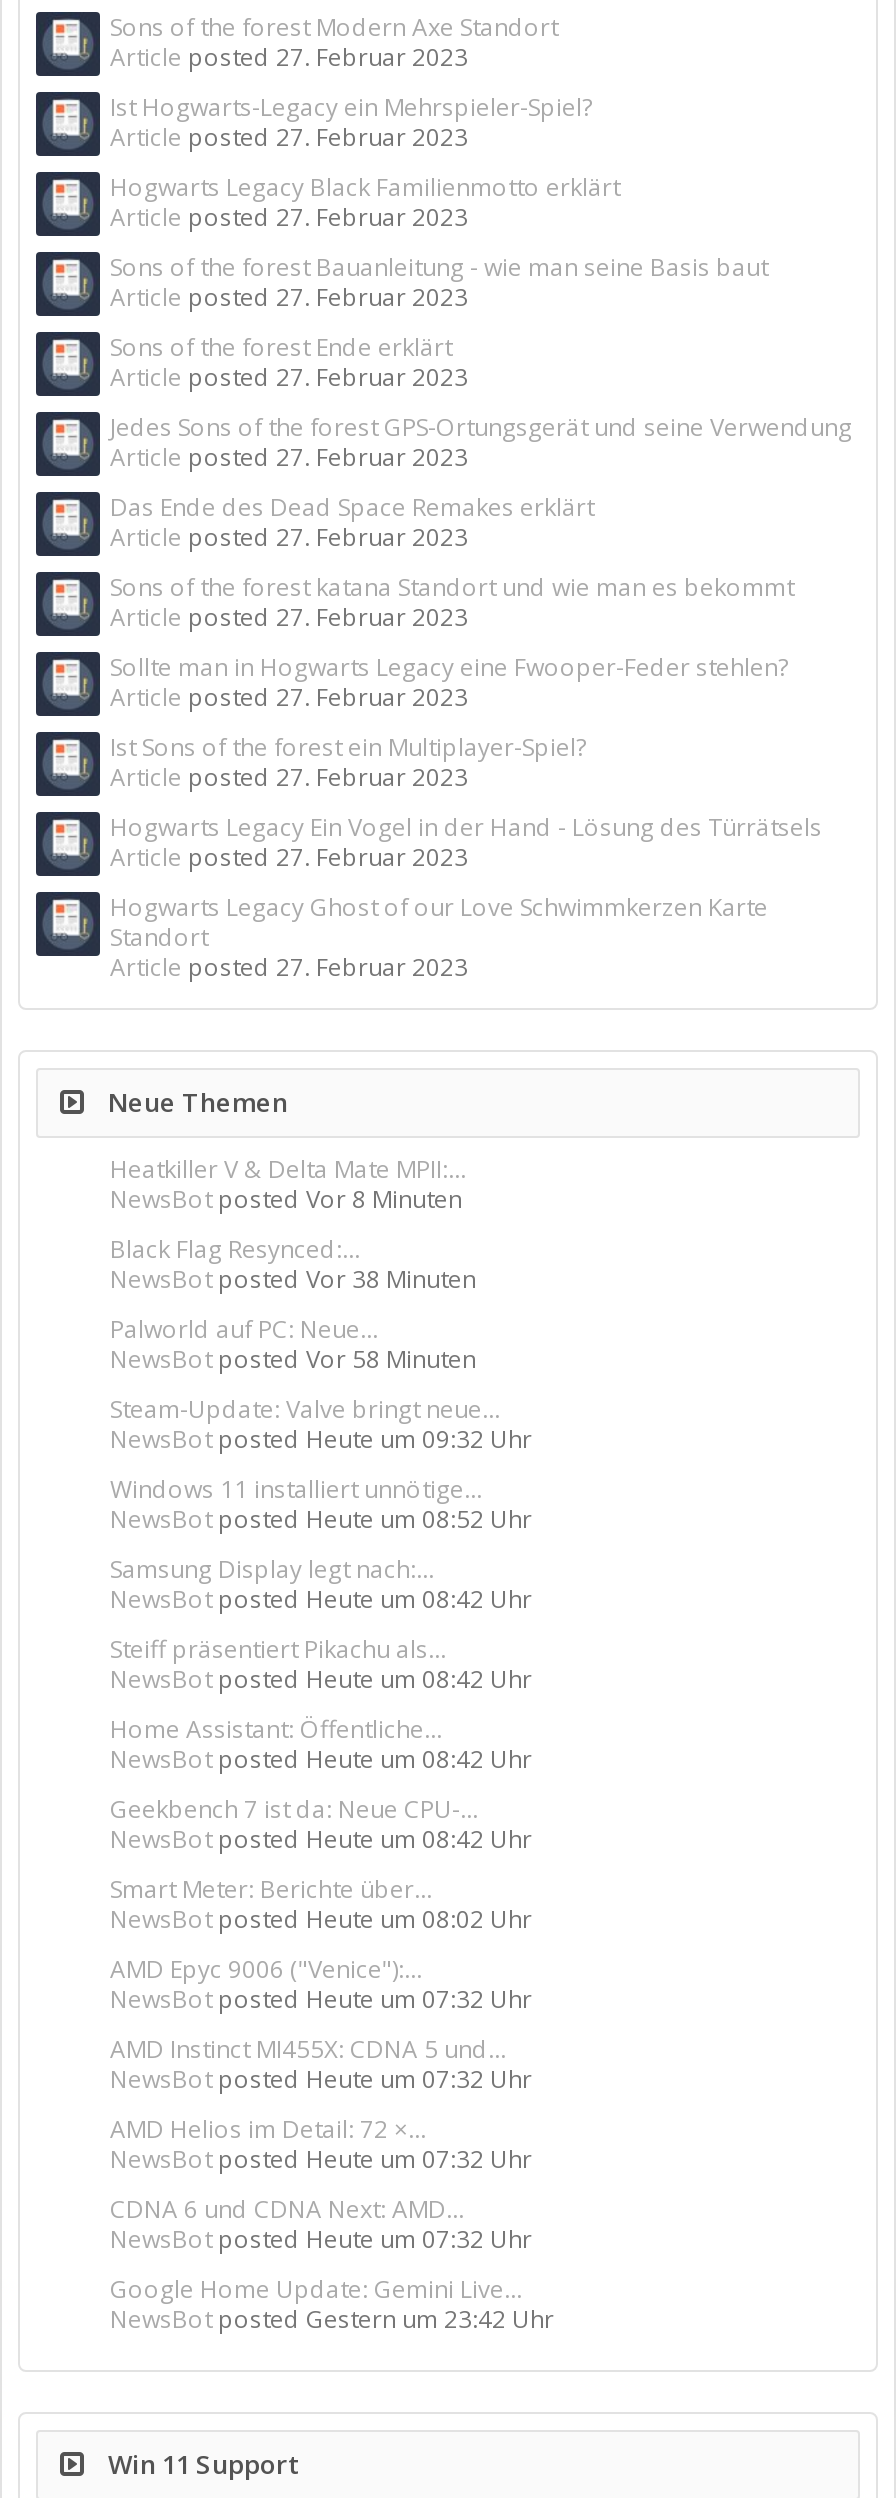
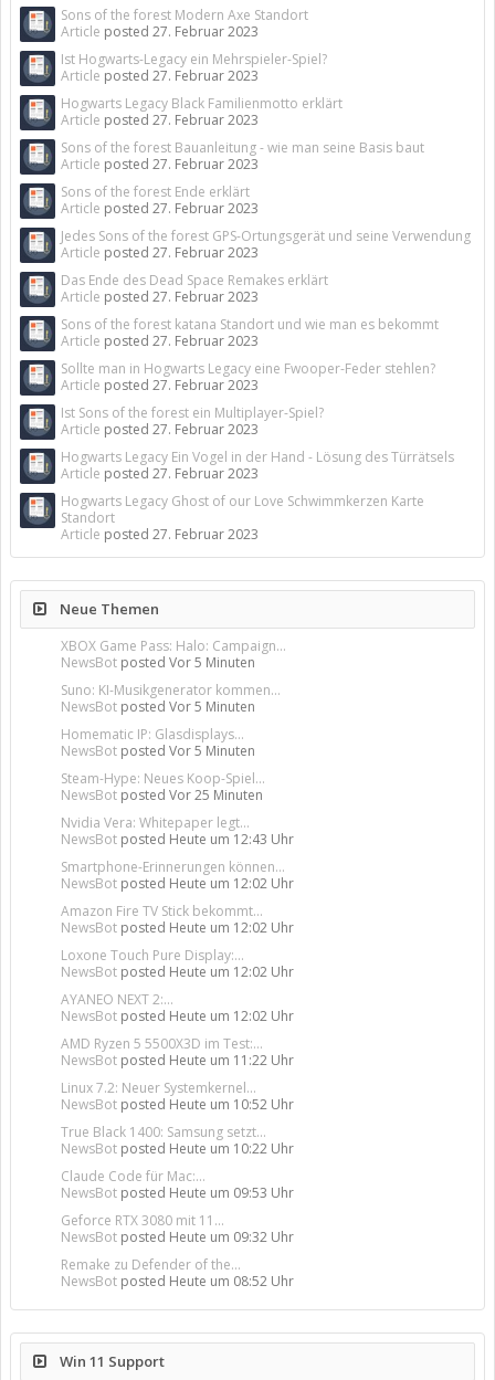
[110,1152,500,1426] Heatkiller V & Delta Mate MPII:... | NewsBot posted Vor 8 Minuten | Black Flag Resynced:... | NewsBotposted Vor 38 Minuten | Palworld auf PC: Neue... | NewsBot posted Vor 58 Minuten | Steam-Update: Valve bringt neue... -> [61,636,294,1230] XBOX Game Pass: Halo: Campaign... | NewsBot posted Vor 5 Minuten | Suno: KI-Musikgenerator kommen... | NewsBot posted Vor 5 Minuten | Homematic IP: Glasdisplays... | NewsBot posted Vor 5 Minuten | Steam-Hype: Neues Koop-Spiel... | NewsBot posted Vor 25 Minuten | Nvidia Vera: Whitepaper legt... | NewsBot posted Heute um 12:43 Uhr | Smartphone-Erinnerungen können... | NewsBot posted Heute um 12:02 Uhr | Amazon Fire TV Stick bekommt... | NewsBot posted Heute um 12:02 Uhr | Loxone Touch Pure Display:... | NewsBot posted Heute um 12:02 Uhr | AYANEO NEXT 2:... | NewsBot posted Heute um 12:02 Uhr | AMD Ryzen 5 5500X3D im Test:... | NewsBot posted Heute um 11:22 Uhr | Linux 7.2: Neuer Systemkernel... | NewsBot posted Heute um 10:52 Uhr | True Black 1400: Samsung setzt... | NewsBot posted Heute um 10:22 Uhr | Claude Code für Mac:... | NewsBot posted Heute um 09:53 Uhr | Geforce RTX 3080 mit 11...
moved [110,1422,532,1456] -> [61,1228,294,1246]: NewsBot posted Heute um 09:32 Uhr
[110,1472,482,1506] Windows 11 installiert unnötige... -> [61,1255,241,1274] Remake zu Defender of the...
moved [110,1502,532,1536] -> [61,1272,294,1291]: NewsBot posted Heute um 08:52 Uhr
[110,1552,554,2336] Samsung Display legt nach:... | NewsBot posted Heute um 08:42 Uhr | Steiff präsentiert Pikachu als... | NewsBot posted Heute um 08:42 Uhr | Home Assistant: Öffentliche... | NewsBot posted Heute um 08:42 Uhr | Geekbench 7 ist da: Neue CPU-... | NewsBot posted Heute um 08:42 Uhr | Smart Meter: Berichte über... | NewsBot posted Heute um 08:02 Uhr | AMD Epyc 9006 ("Venice"):... | NewsBot posted Heute um 07:32 Uhr | AMD Instinct MI455X: CDNA 5 und... | NewsBot posted Heute um 07:32 Uhr | AMD Helios im Detail: 72 ×... | NewsBot posted Heute um 07:32 Uhr | CDNA 6 und CDNA Next: AMD... | NewsBot posted Heute um 07:32 Uhr | Google Home Update: Gemini Live... | NewsBot posted Gestern um 23:42 Uhr -> none

